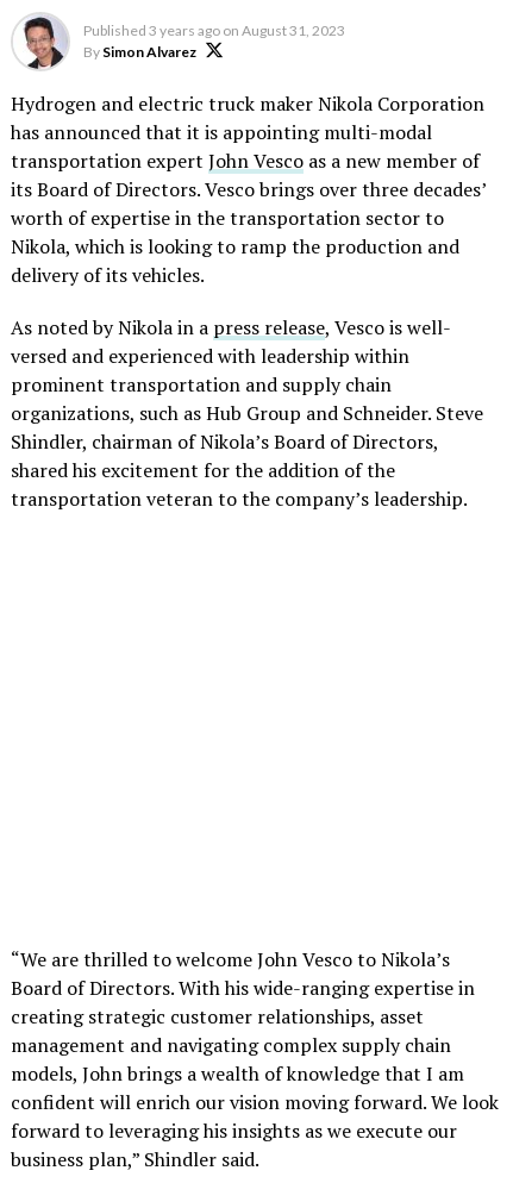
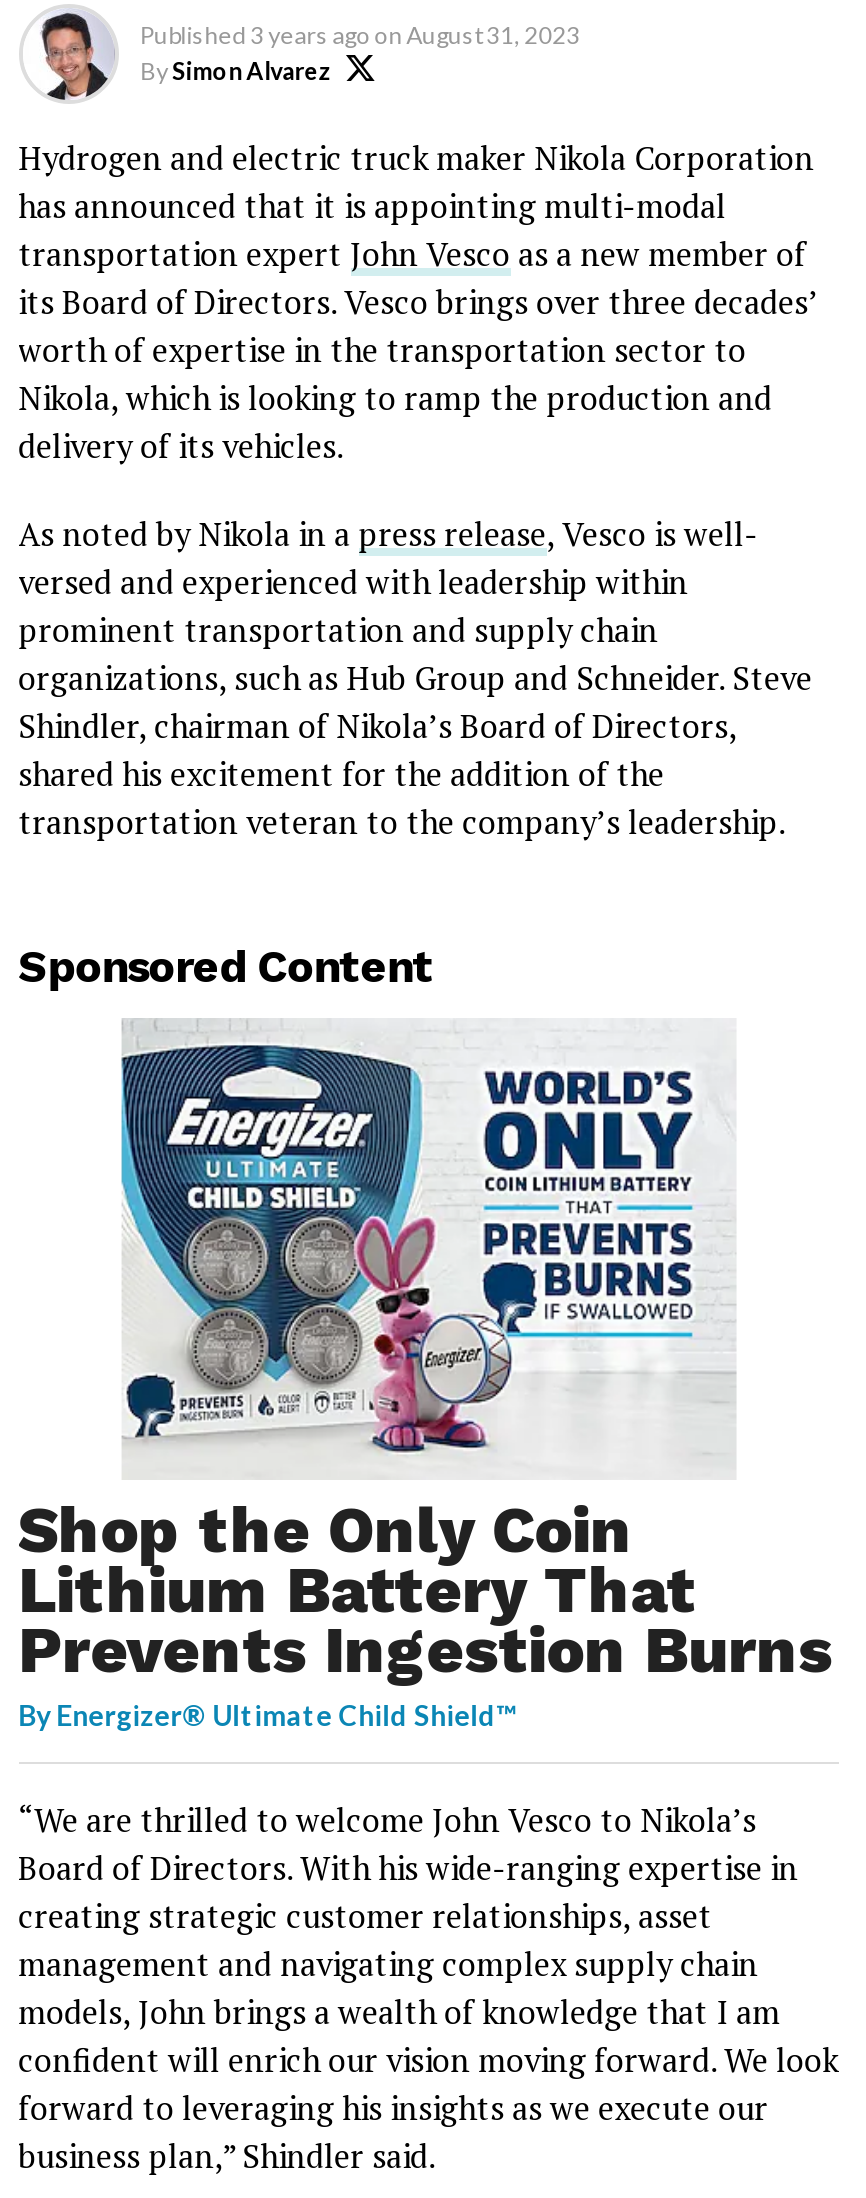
none -> [18,940,433,992] Sponsored Content
none -> [18,1018,832,1732] [image] | Shop the Only Coin | Lithium Battery That | Prevents Ingestion Burns | By Energizer® Ultimate Child Shield™

